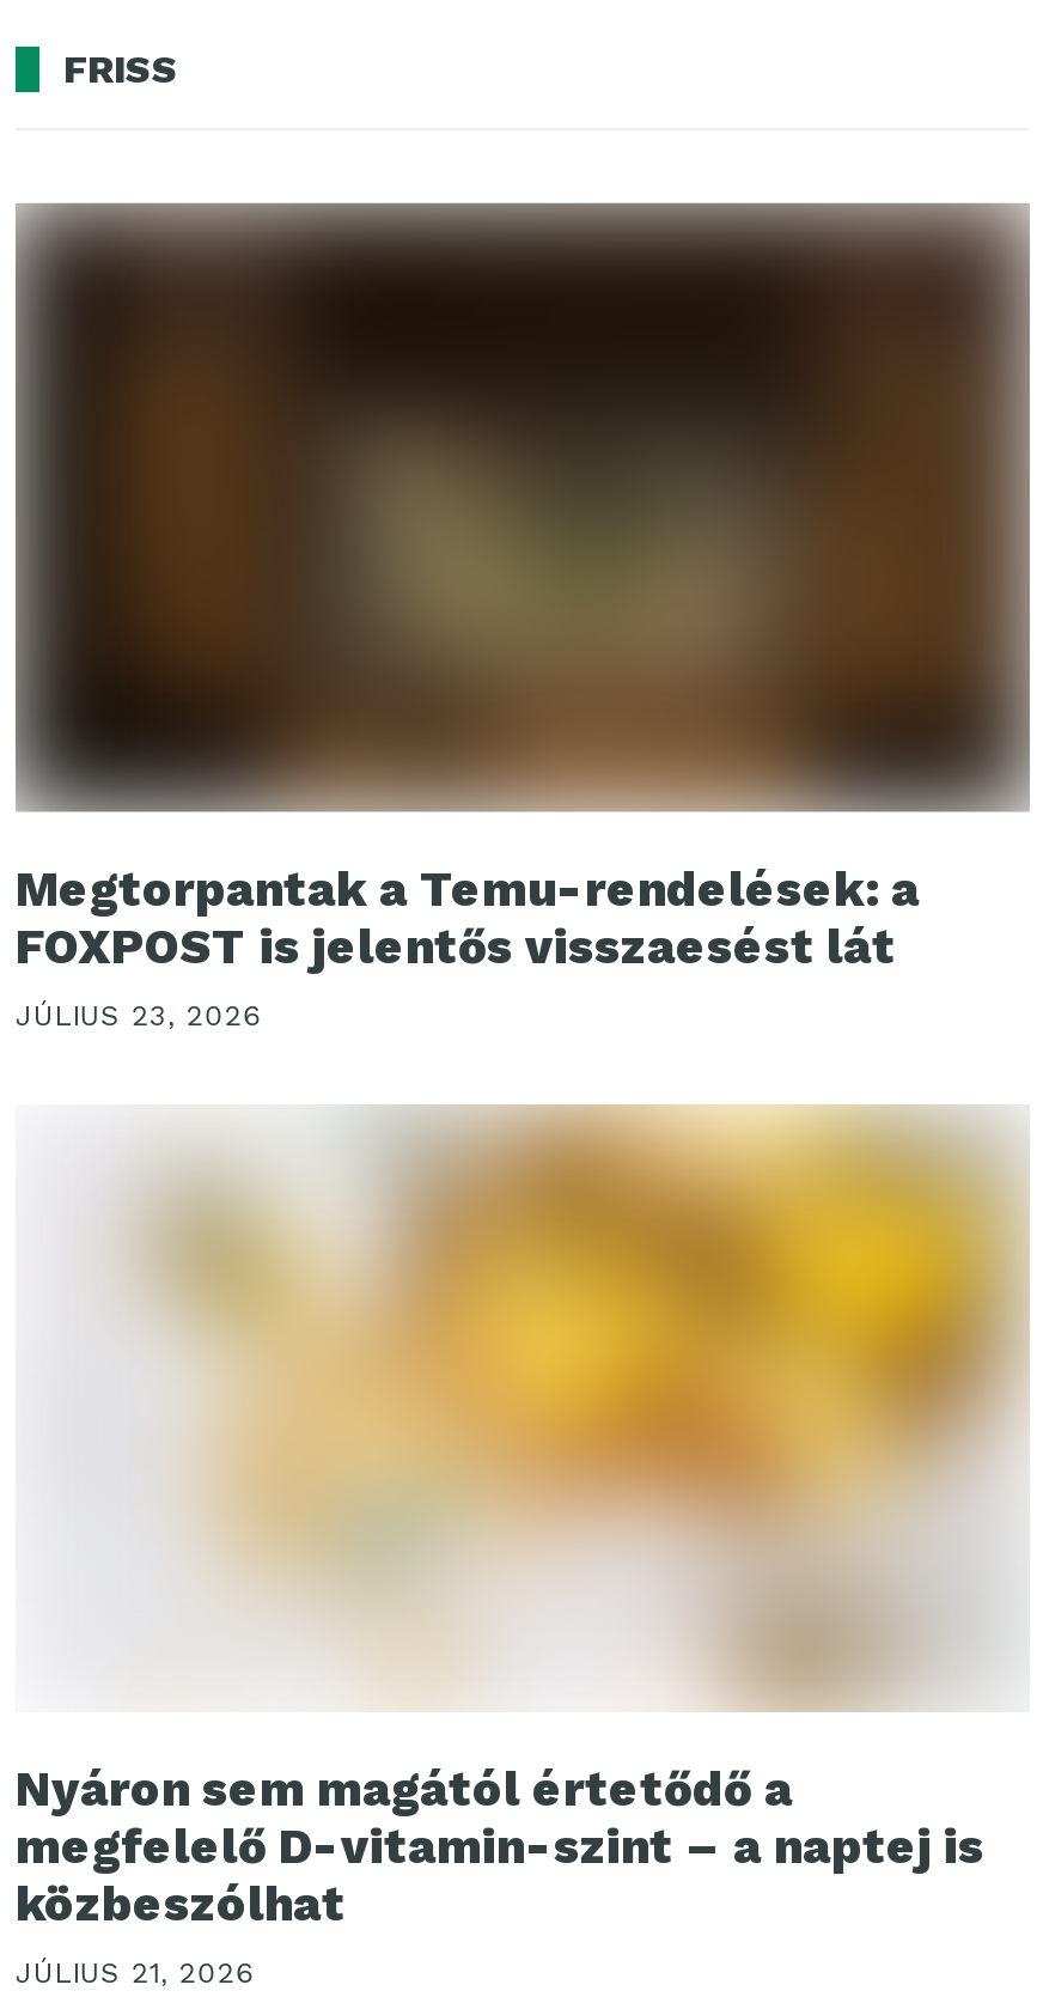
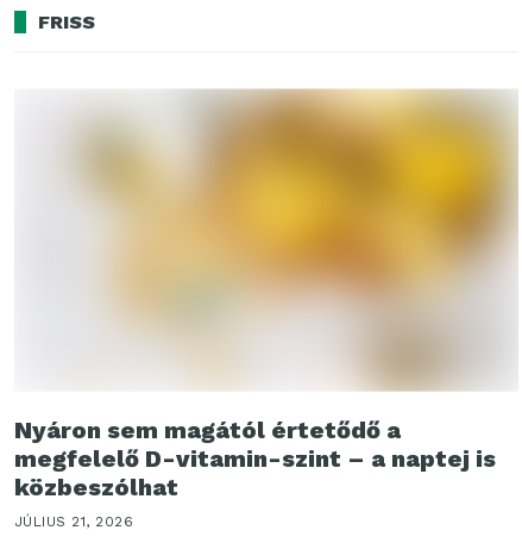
[13,202,1030,1032] [image] | Megtorpantak a Temu-rendelések: a | FOXPOST is jelentős visszaesést lát | JÚLIUS 23, 2026 -> none

